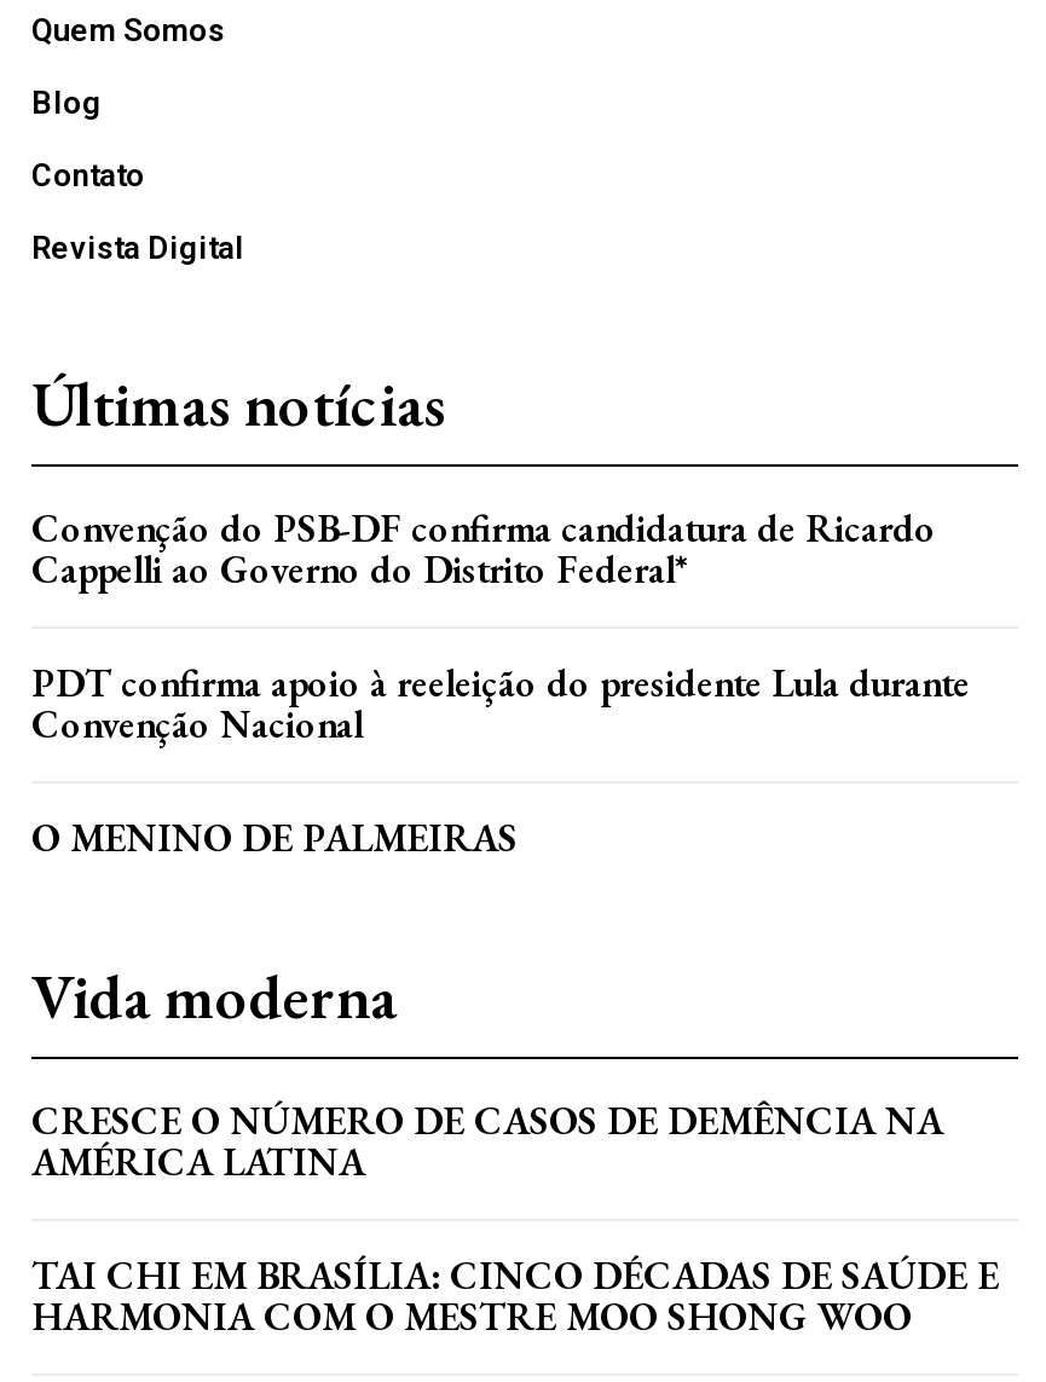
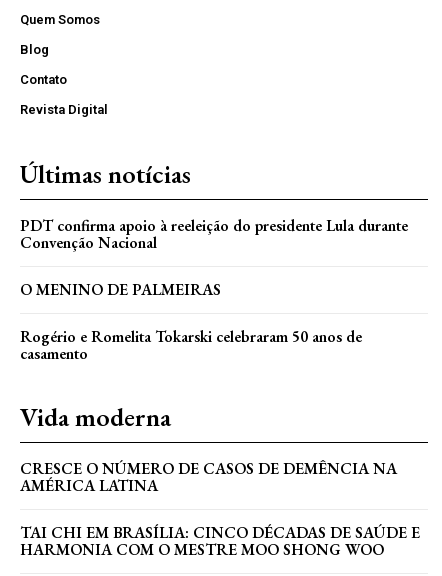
[31,502,936,594] Convenção do PSB-DF confirma candidatura de Ricardo | Cappelli ao Governo do Distrito Federal* -> none
moved [31,657,970,862] -> [20,214,408,299]: PDT confirma apoio à reeleição do presidente Lula durante | Convenção Nacional | O MENINO DE PALMEIRAS
none -> [20,325,362,363] Rogério e Romelita Tokarski celebraram 50 anos de | casamento

